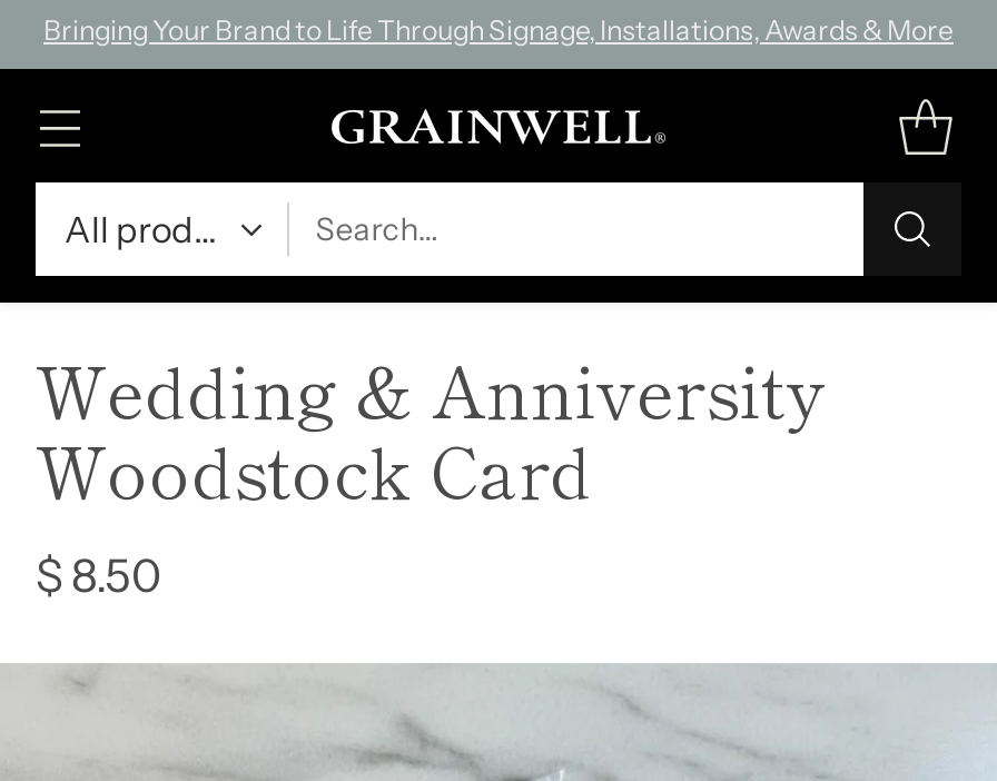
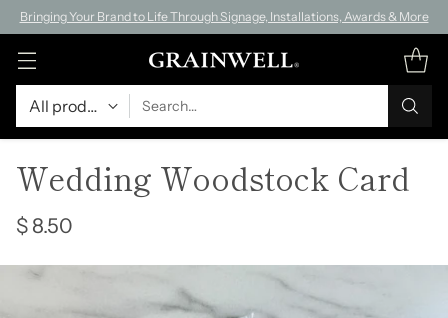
[36,336,826,518] Wedding & Anniversity | Woodstock Card -> [16,154,410,200] Wedding Woodstock Card

